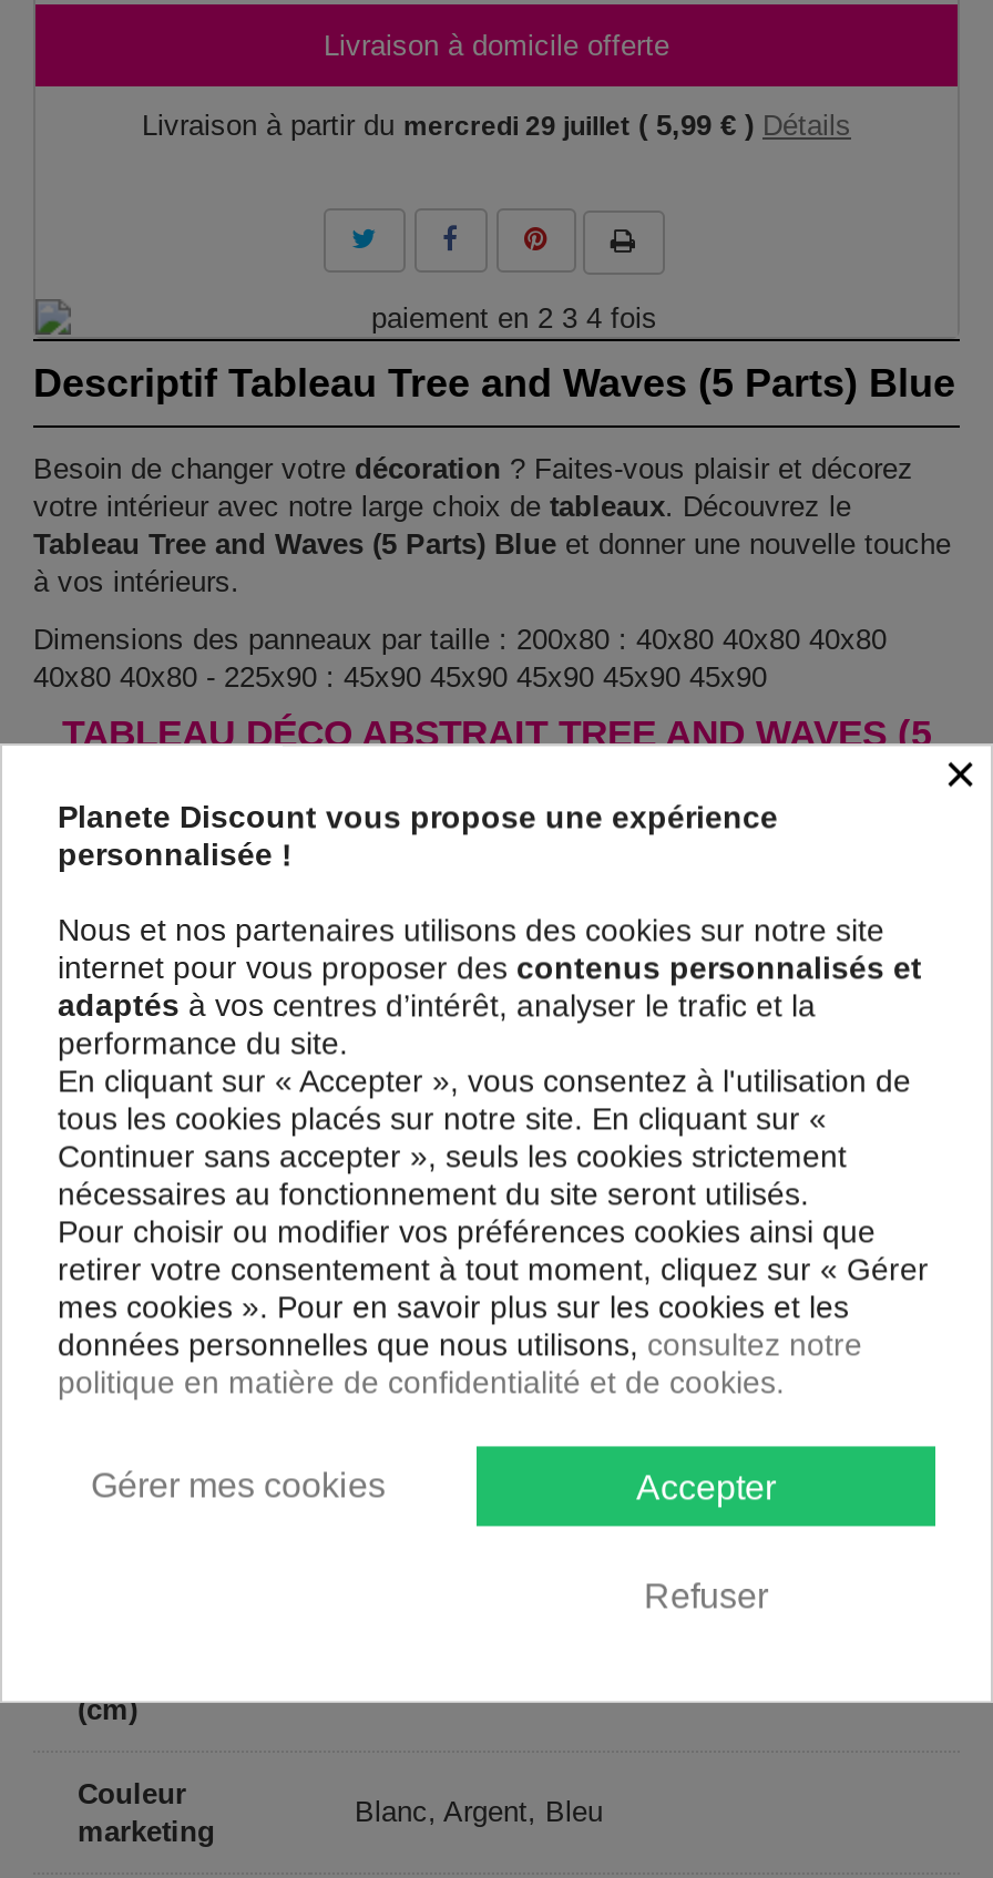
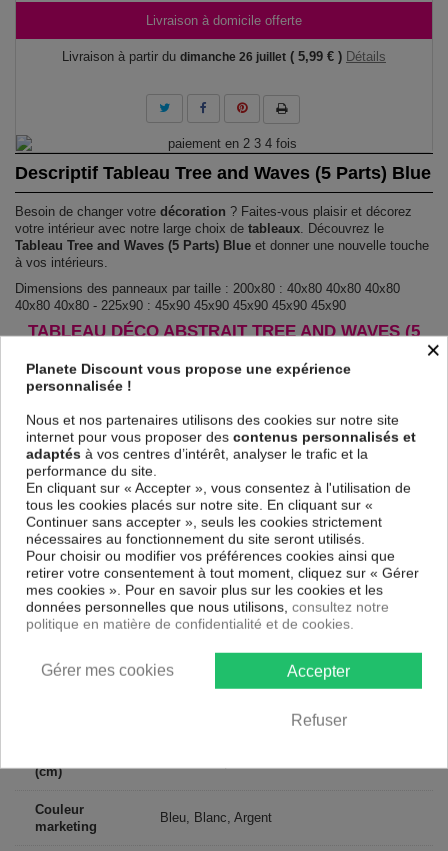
[142,109,851,142] Livraison à partir du mercredi 29 juillet ( 5,99 € ) Détails -> [62,49,386,64] Livraison à partir du dimanche 26 juillet ( 5,99 € ) Détails
[355,1795,603,1828] Blanc, Argent, Bleu -> [160,810,272,825] Bleu, Blanc, Argent

